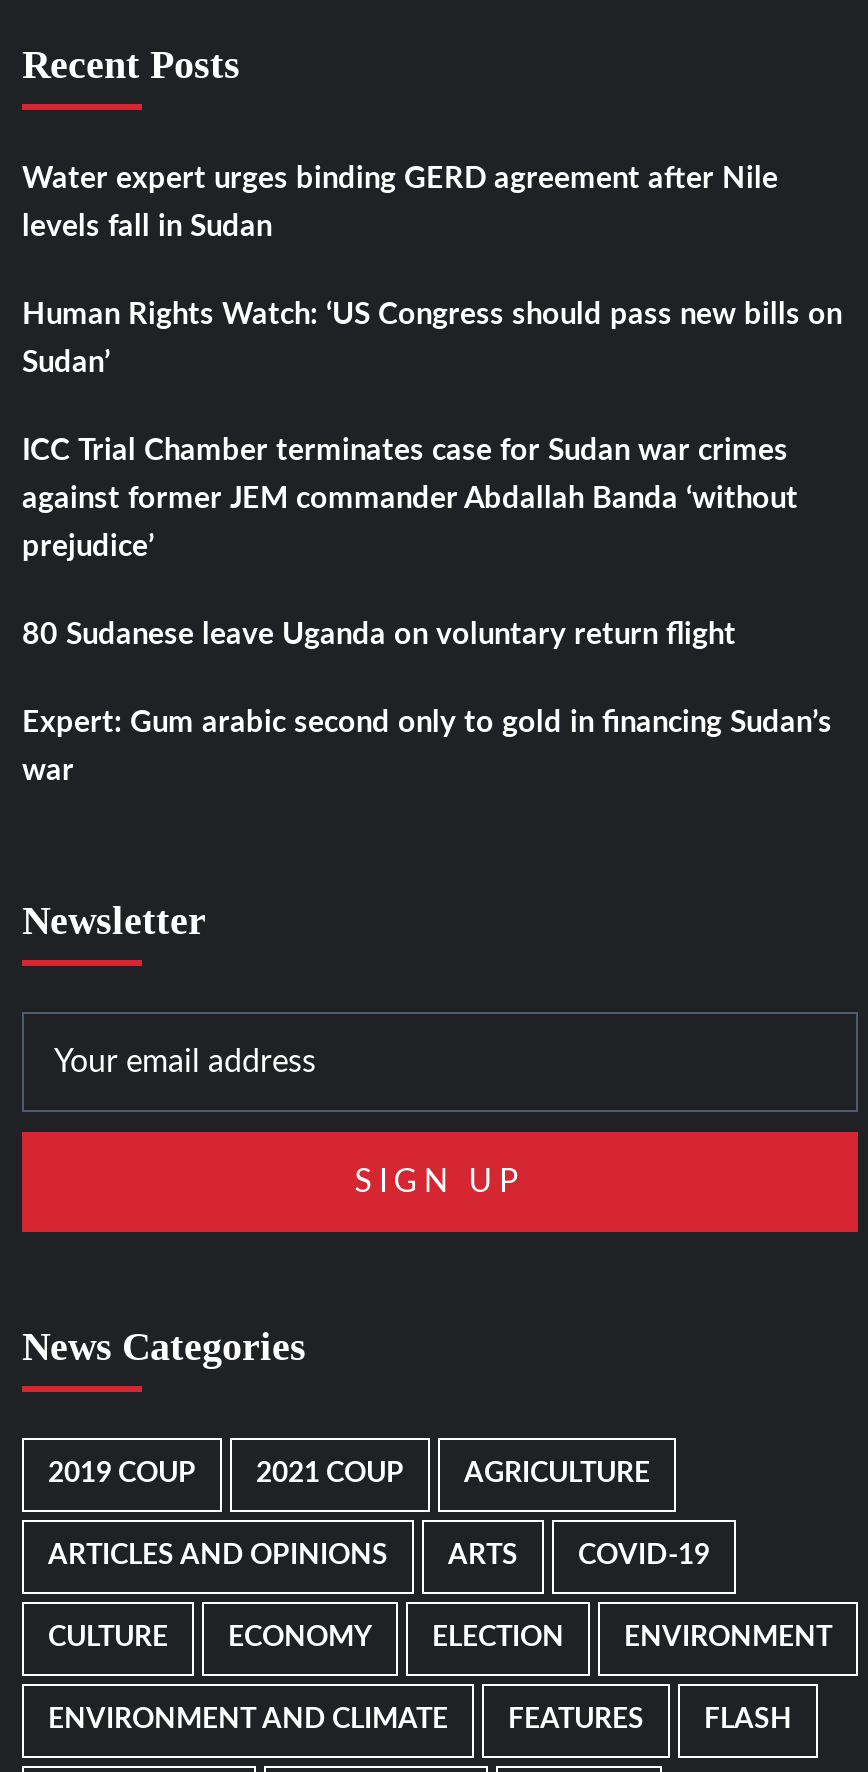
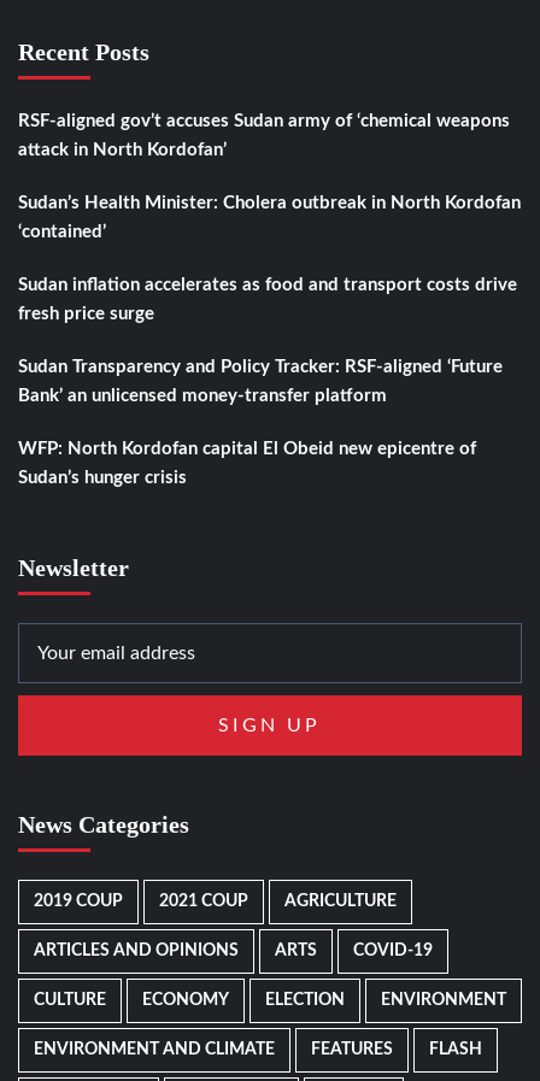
[22,165,778,195] Water expert urges binding GERD agreement after Nile -> [18,113,510,131] RSF-aligned gov’t accuses Sudan army of ‘chemical weapons
[22,213,272,243] levels fall in Sudan -> [18,141,227,160] attack in North Kordofan’
[22,301,842,331] Human Rights Watch: ‘US Congress should pass new bills on -> [18,195,521,213] Sudan’s Health Minister: Cholera outbreak in North Kordofan
[22,349,110,379] Sudan’ -> [18,223,106,242] ‘contained’
[22,437,788,467] ICC Trial Chamber terminates case for Sudan war crimes -> [18,276,517,295] Sudan inflation accelerates as food and transport costs drive
[22,485,798,515] against former JEM commander Abdallah Banda ‘without -> [18,305,154,323] fresh price surge
[22,533,154,563] prejudice’ -> [18,358,503,376] Sudan Transparency and Policy Tracker: RSF-aligned ‘Future
[22,621,736,651] 80 Sudanese leave Uganda on voluntary return flight -> [18,387,387,405] Bank’ an unlicensed money-transfer platform
[22,709,832,739] Expert: Gum arabic second only to gold in financing Sudan’s -> [18,440,476,458] WFP: North Kordofan capital El Obeid new epicentre of
[22,757,74,787] war -> [18,469,187,487] Sudan’s hunger crisis

